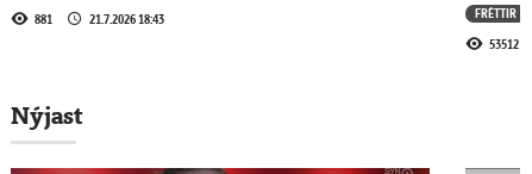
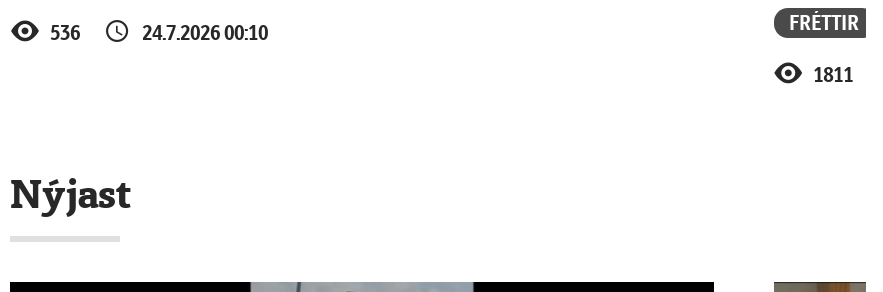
[35,10,164,29] 881 | 21.7.2026 18:43 -> [50,16,268,48] 536 | 24.7.2026 00:10
[489,35,519,54] 53512 -> [813,58,853,90] 1811

